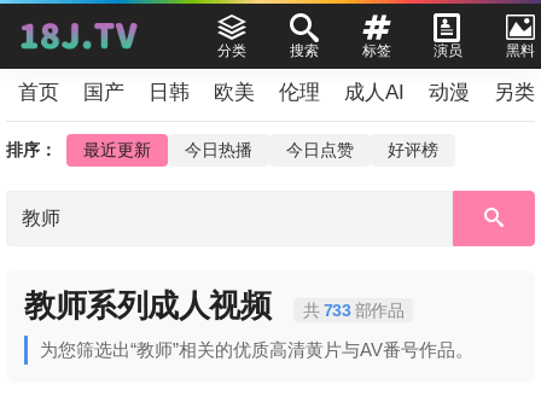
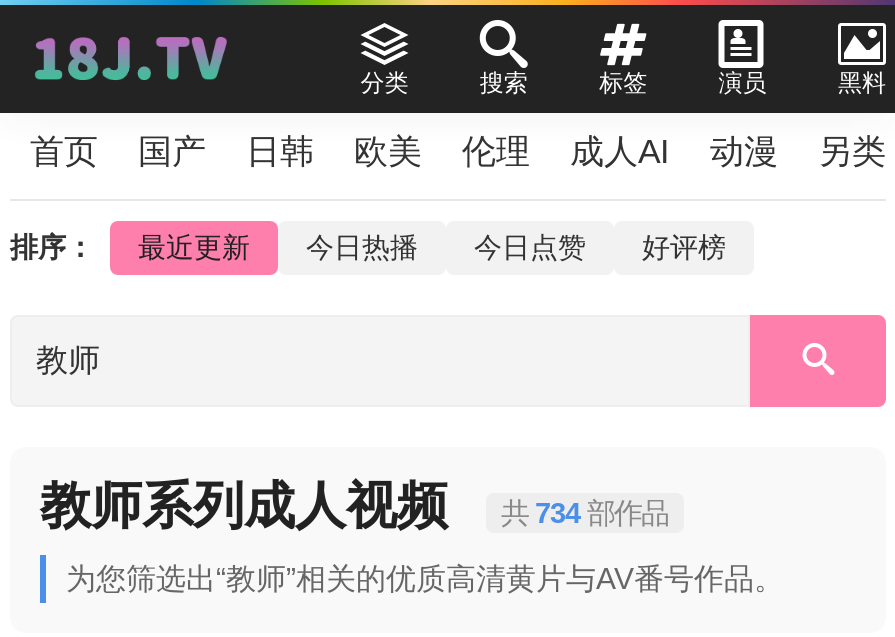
[24,289,403,322] 教师系列成人视频 共733部作品 -> [40,477,668,533] 教师系列成人视频 共734部作品

